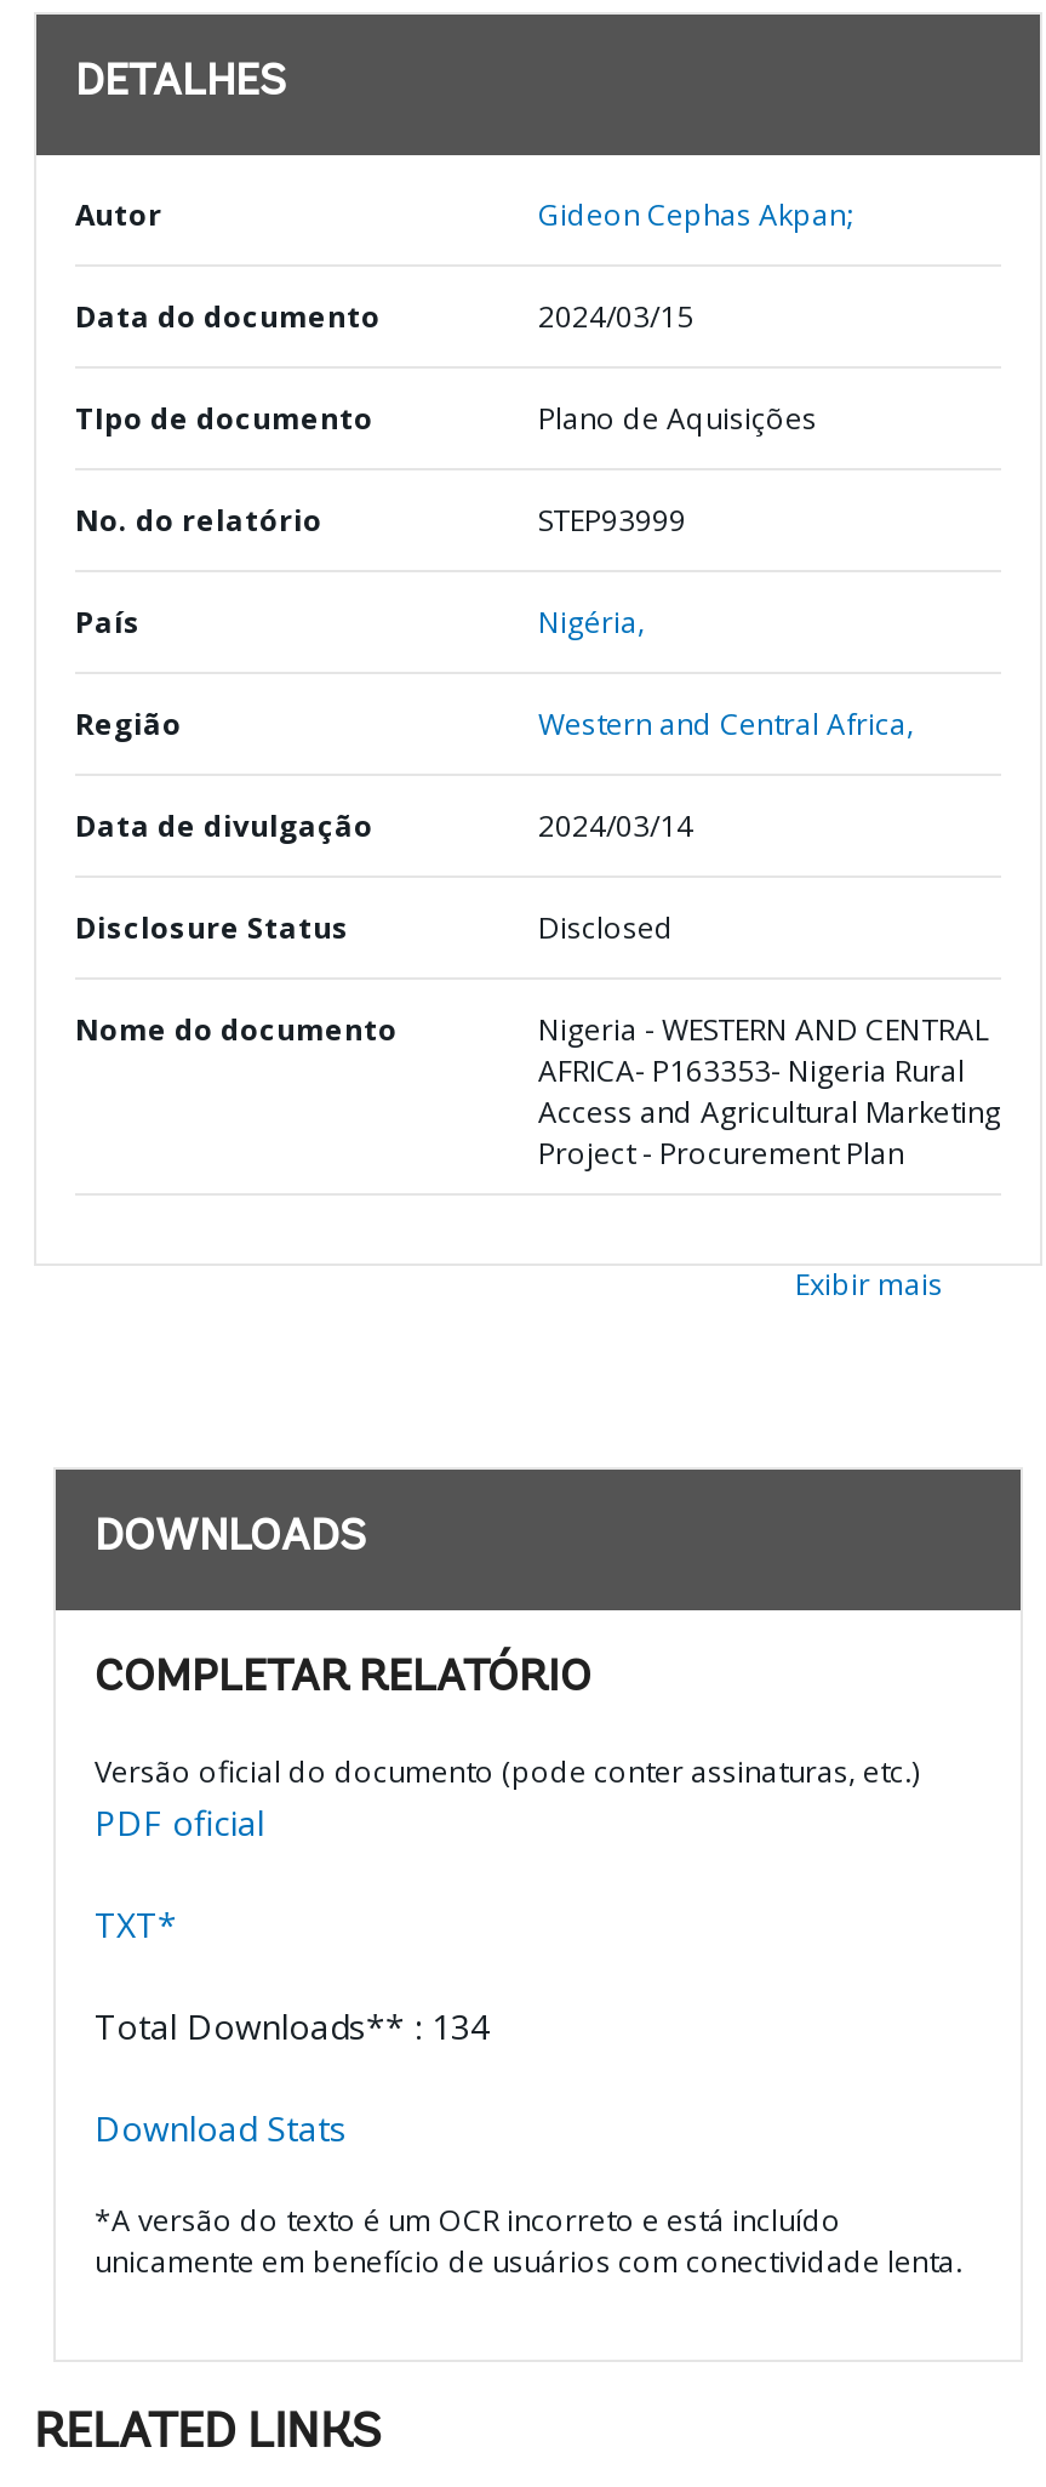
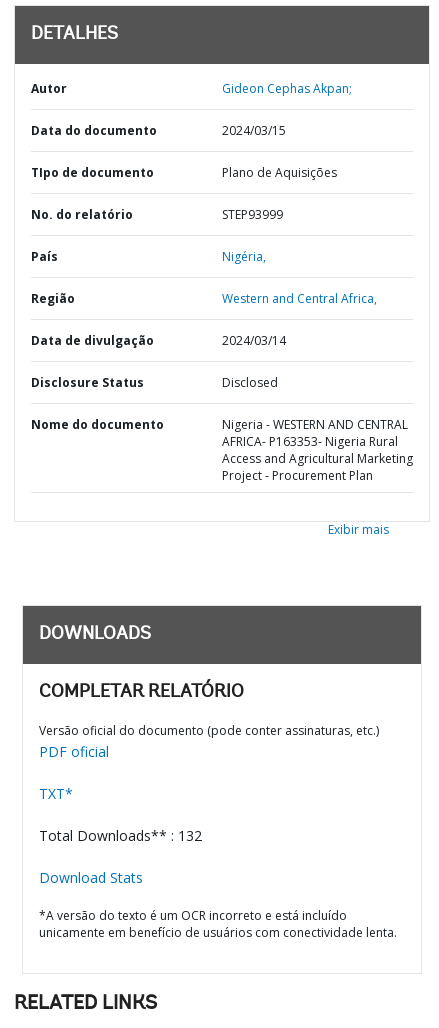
[95,2003,490,2049] Total Downloads** : 134 -> [39,826,202,845] Total Downloads** : 132

